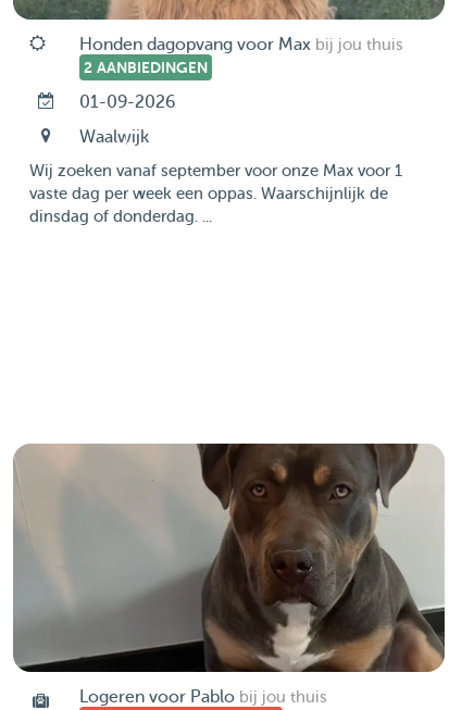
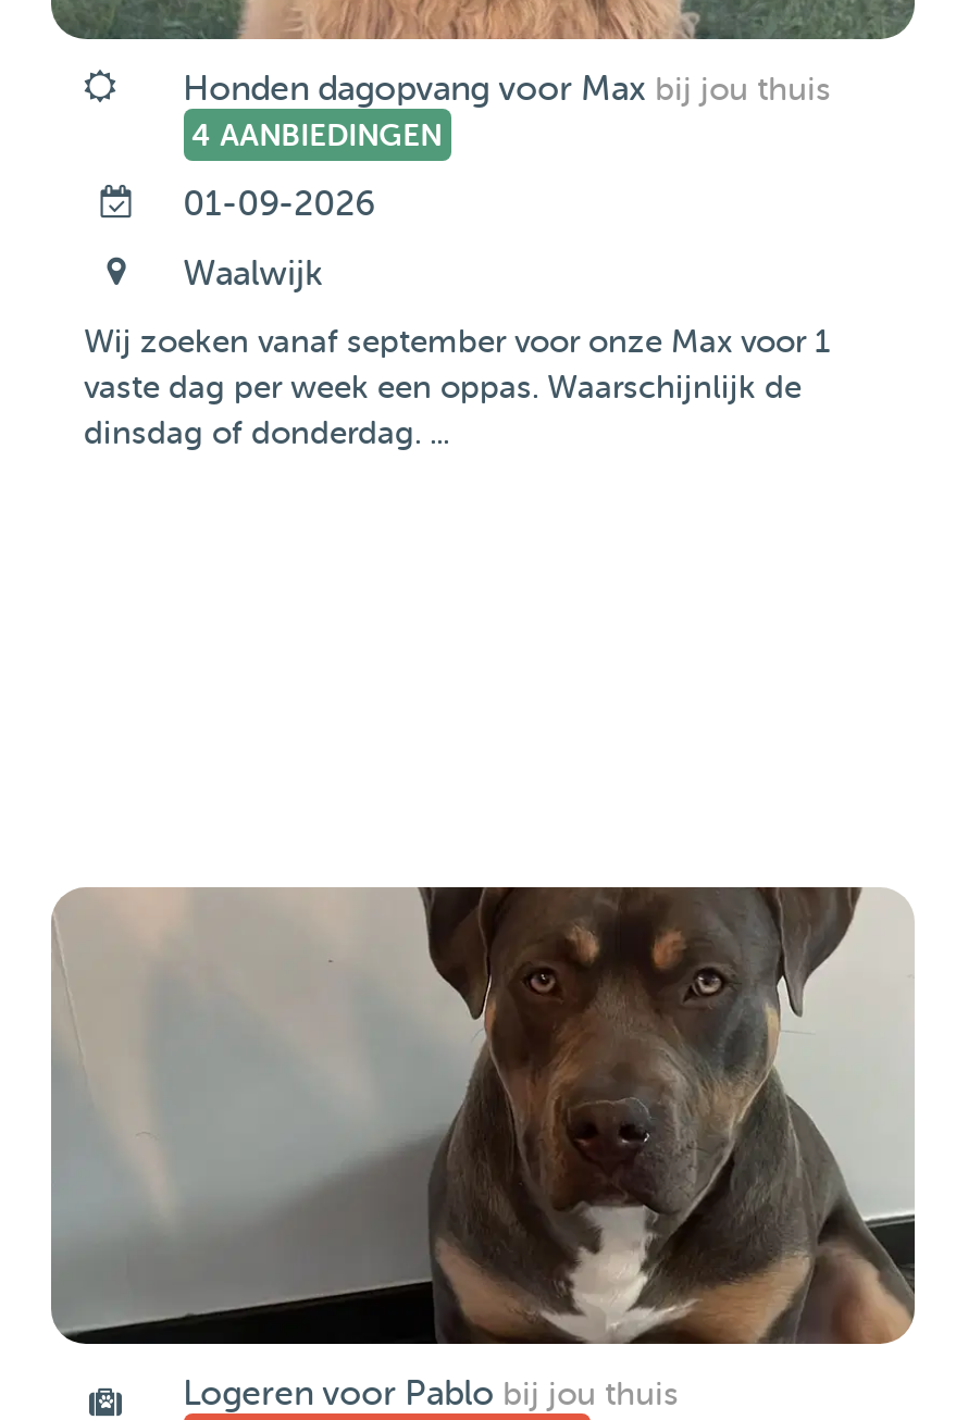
[83,59,207,76] 2 AANBIEDINGEN -> [192,117,442,152] 4 AANBIEDINGEN

